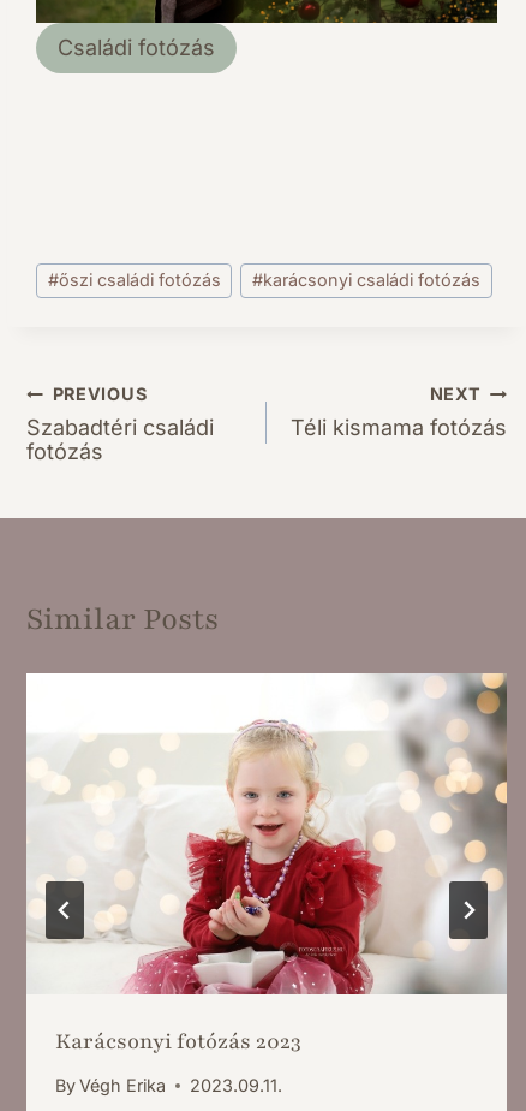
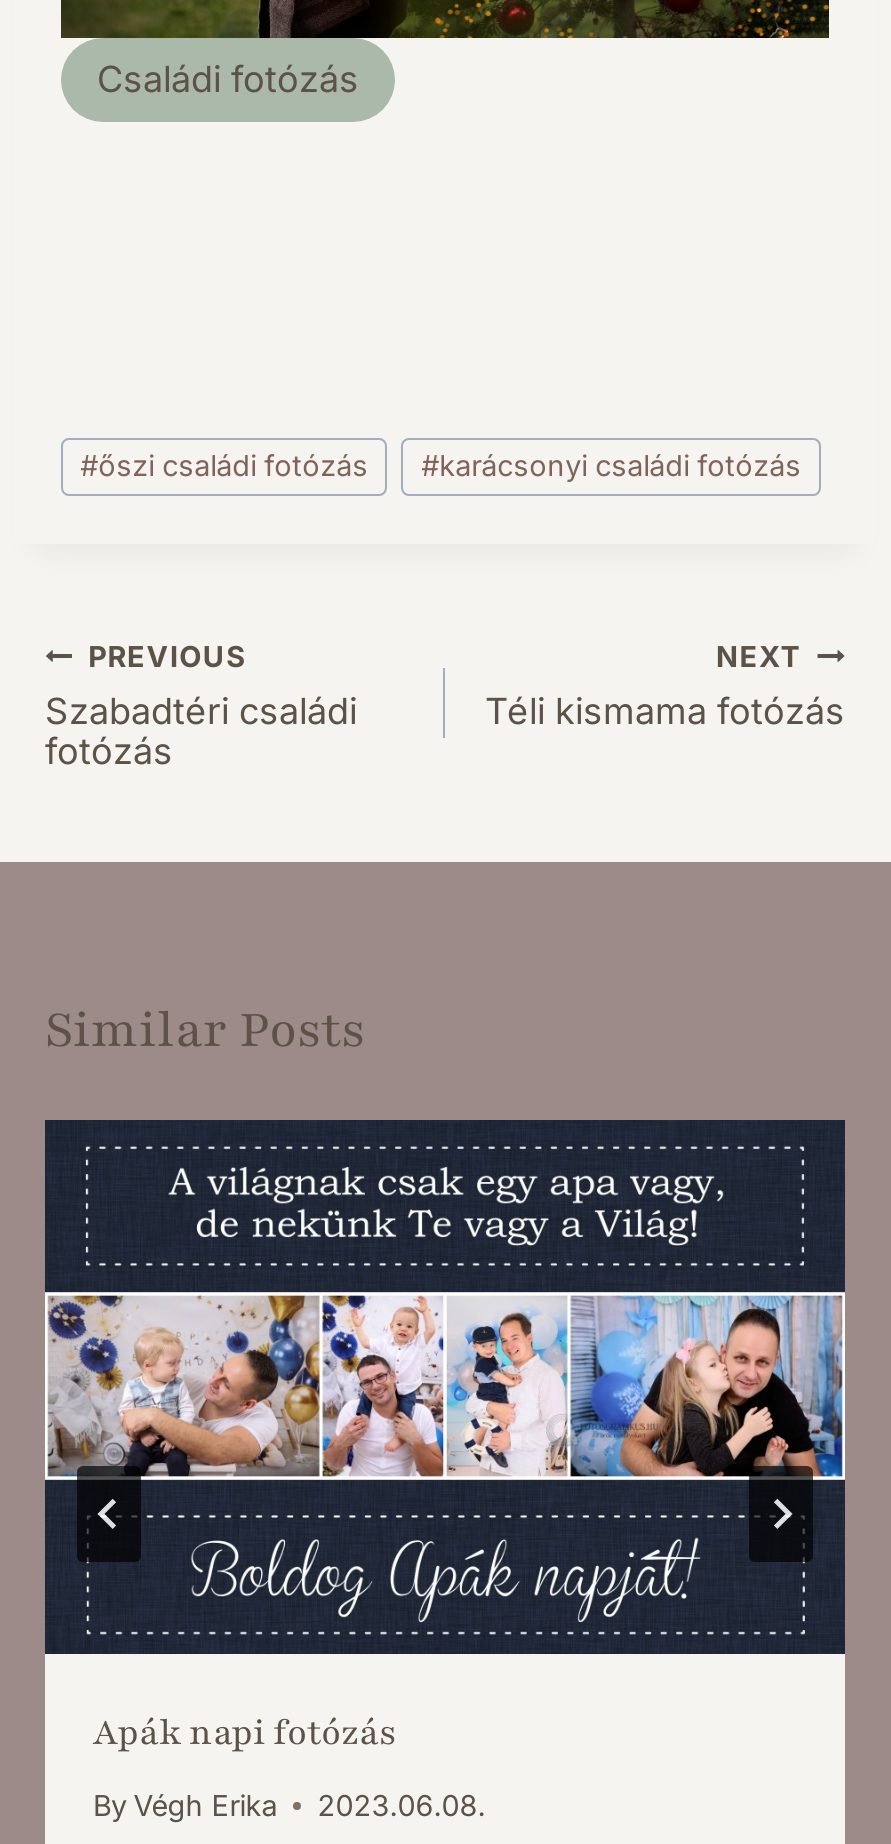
[25,672,508,1055] [image] | Karácsonyi fotózás 2023 -> [43,1118,847,1756] [image] | Apák napi fotózás
[55,1075,282,1096] By Végh Erika 2023.09.11. -> [93,1788,485,1822] By Végh Erika 2023.06.08.

